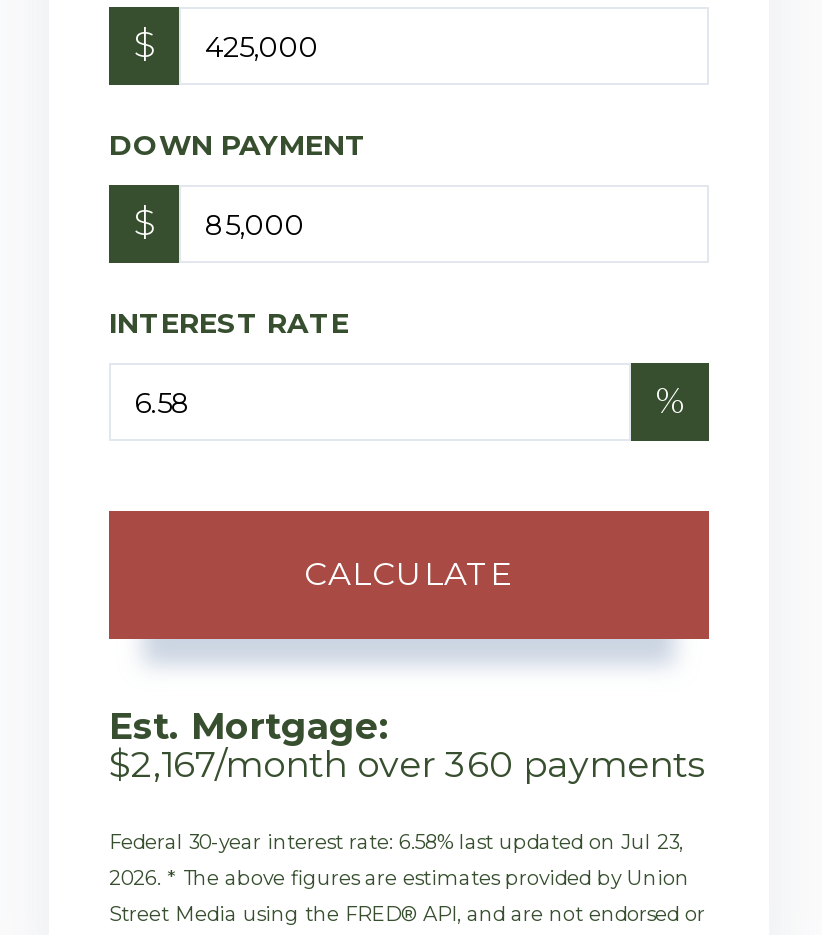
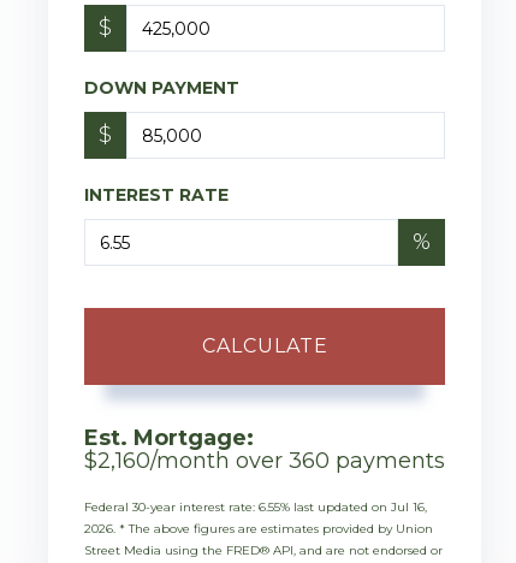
[109,743,705,787] $2,167/month over 360 payments -> [84,448,445,474] $2,160/month over 360 payments
[109,829,683,855] Federal 30-year interest rate: 6.58% last updated on Jul 23, -> [84,499,427,515] Federal 30-year interest rate: 6.55% last updated on Jul 16,

